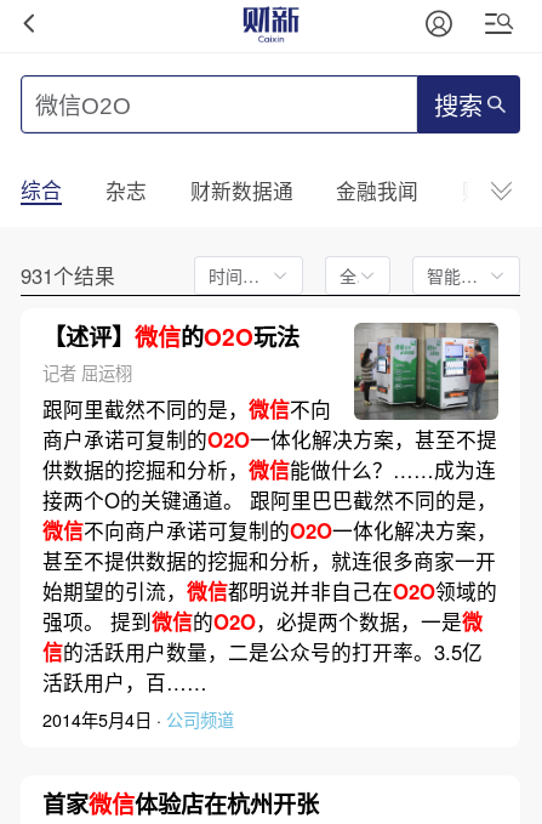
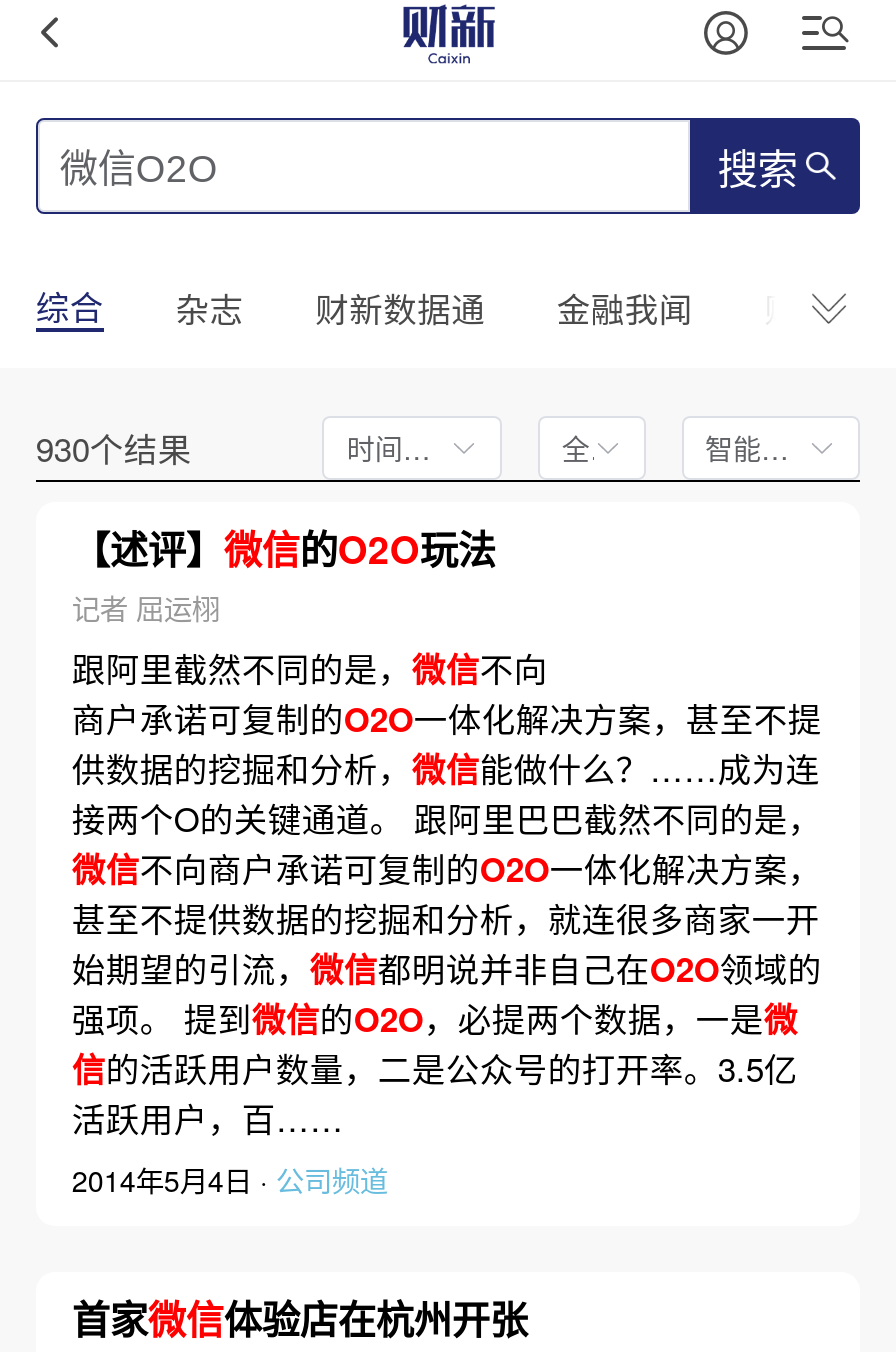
[20,261,115,290] 931个结果 -> [36,424,192,472] 930个结果
[353,322,500,421] [image] -> none

